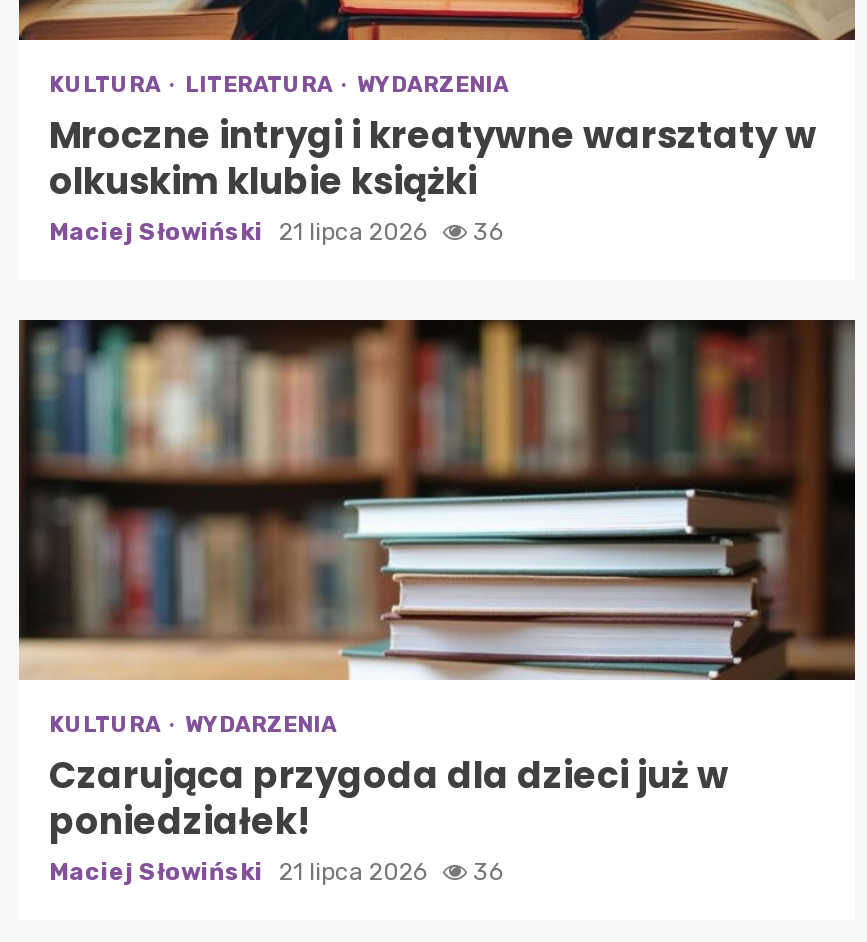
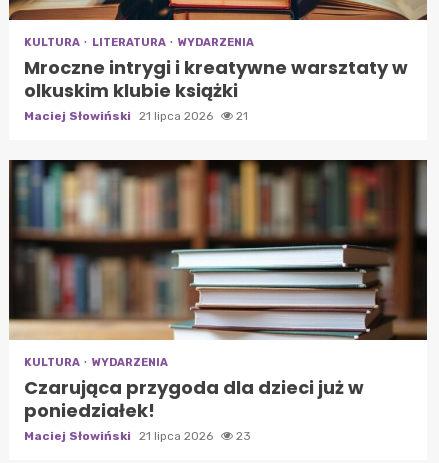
[49,217,503,245] Maciej Słowiński 21 lipca 2026 36 -> [24,109,248,123] Maciej Słowiński 21 lipca 2026 21
[49,857,503,885] Maciej Słowiński 21 lipca 2026 36 -> [24,429,251,443] Maciej Słowiński 21 lipca 2026 23

